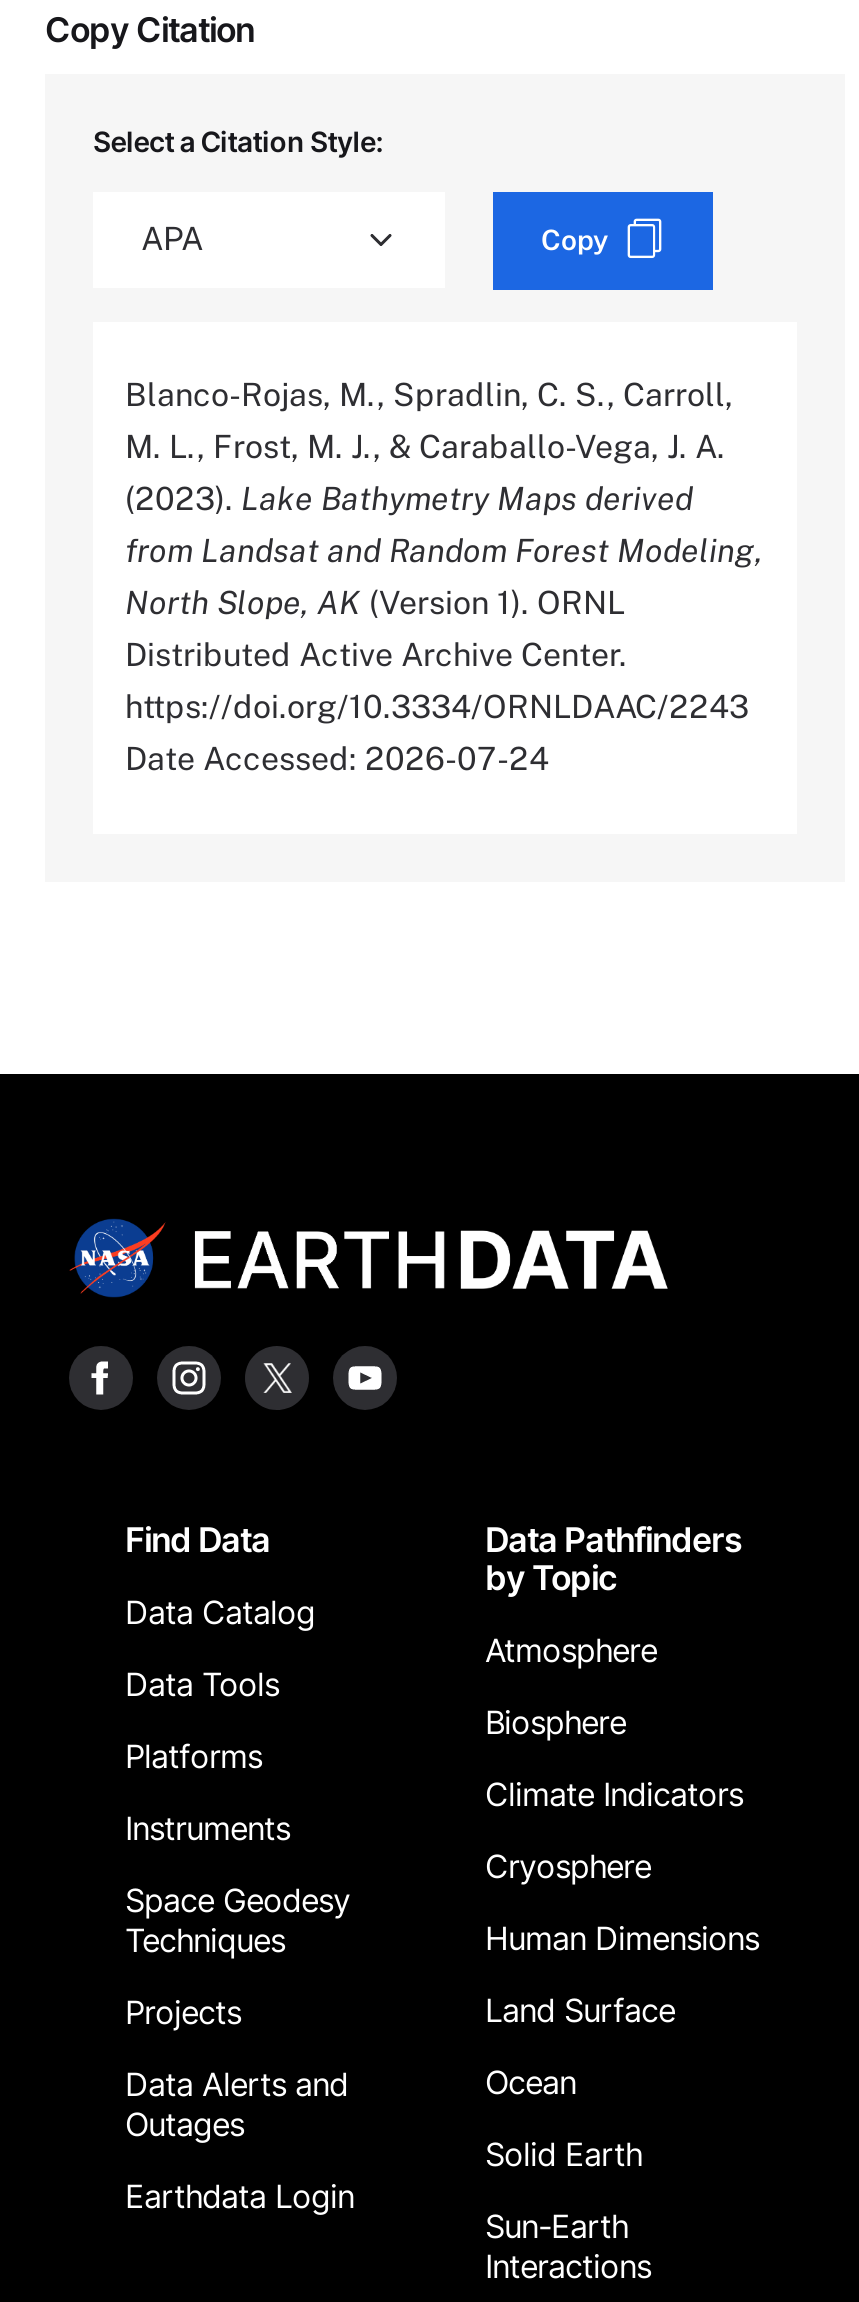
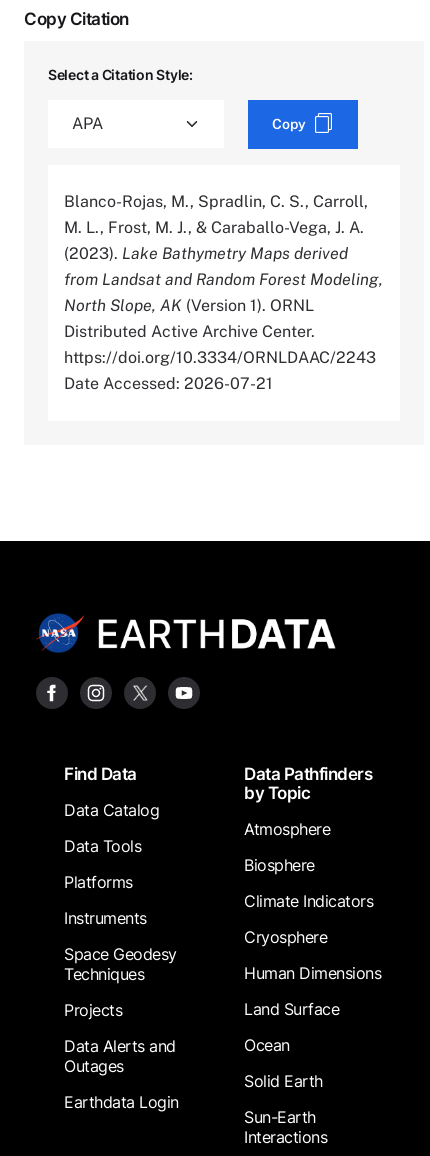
[125,740,549,778] Date Accessed: 2026-07-24 -> [64,374,273,393] Date Accessed: 2026-07-21

